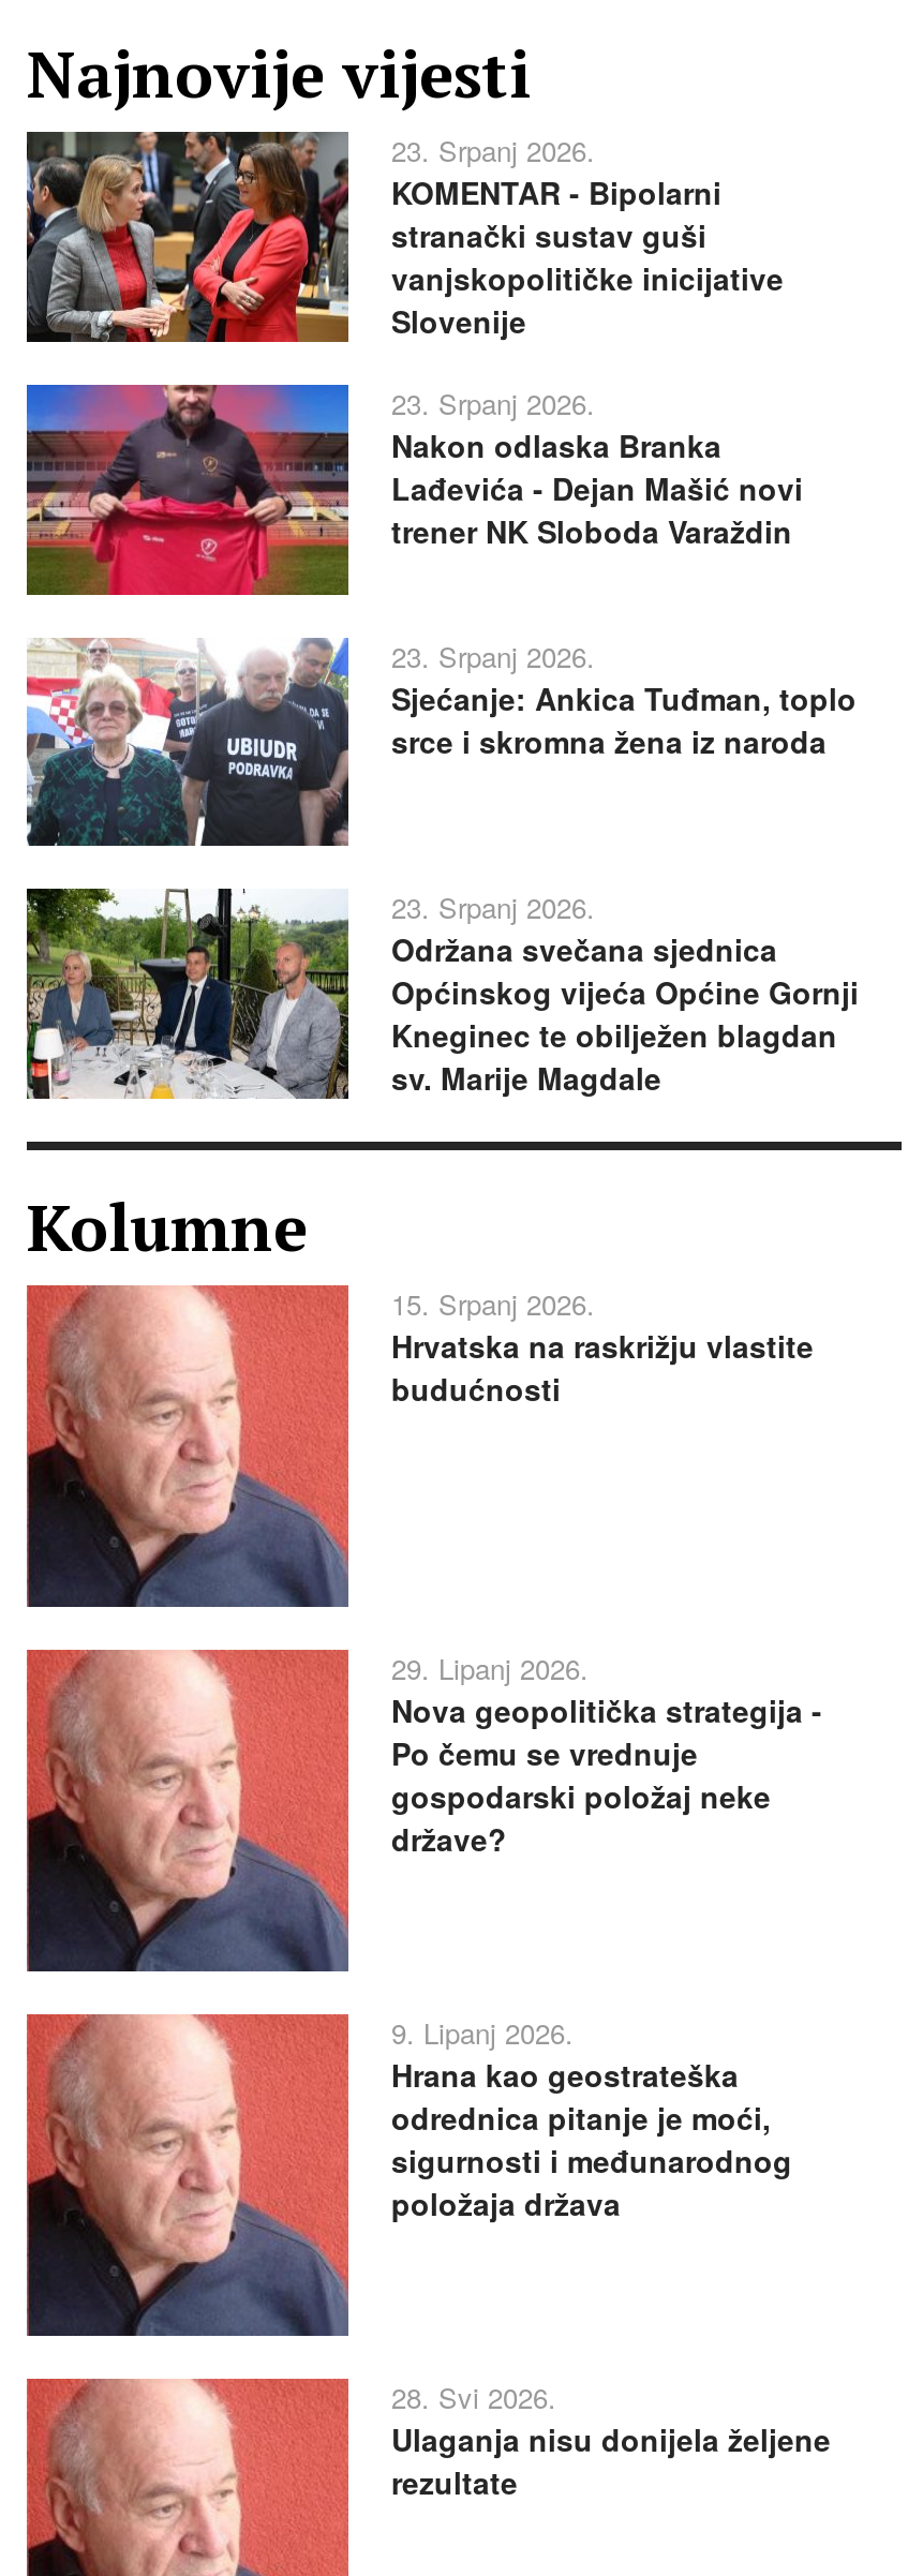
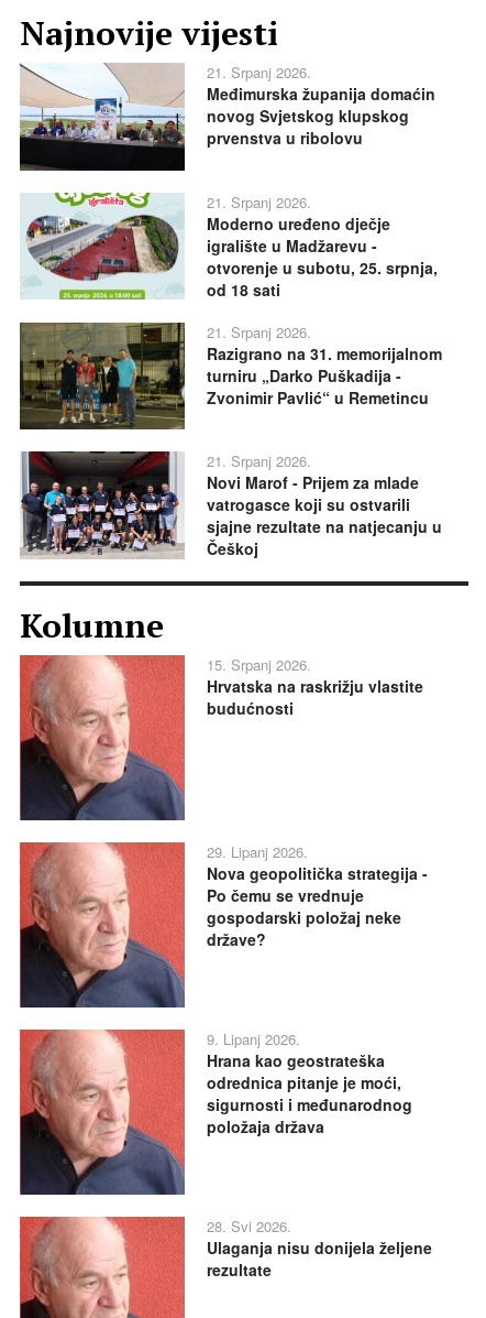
[25,130,784,344] [image] | 23. Srpanj 2026. | KOMENTAR - Bipolarni | stranački sustav guši | vanjskopolitičke inicijative | Slovenije -> [20,62,435,172] [image] | 21. Srpanj 2026. | Međimurska županija domaćin | novog Svjetskog klupskog | prvenstva u ribolovu
[25,383,803,597] [image] | 23. Srpanj 2026. | Nakon odlaska Branka | Lađevića - Dejan Mašić novi | trener NK Sloboda Varaždin -> [20,191,438,301] [image] | 21. Srpanj 2026. | Moderno uređeno dječje | igralište u Madžarevu - | otvorenje u subotu, 25. srpnja, | od 18 sati
[25,635,857,848] [image] | 23. Srpanj 2026. | Sjećanje: Ankica Tuđman, toplo | srce i skromna žena iz naroda -> [19,321,442,431] [image] | 21. Srpanj 2026. | Razigrano na 31. memorijalnom | turniru „Darko Puškadija - | Zvonimir Pavlić“ u Remetincu
[25,887,859,1101] [image] | 23. Srpanj 2026. | Održana svečana sjednica | Općinskog vijeća Općine Gornji | Kneginec te obilježen blagdan | sv. Marije Magdale -> [20,450,442,560] [image] | 21. Srpanj 2026. | Novi Marof - Prijem za mlade | vatrogasce koji su ostvarili | sjajne rezultate na natjecanju u | Češkoj

